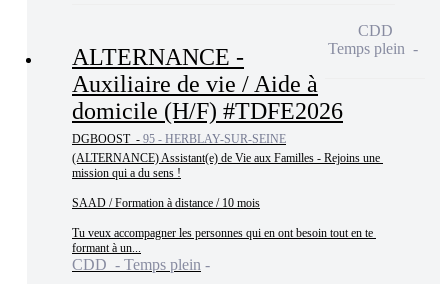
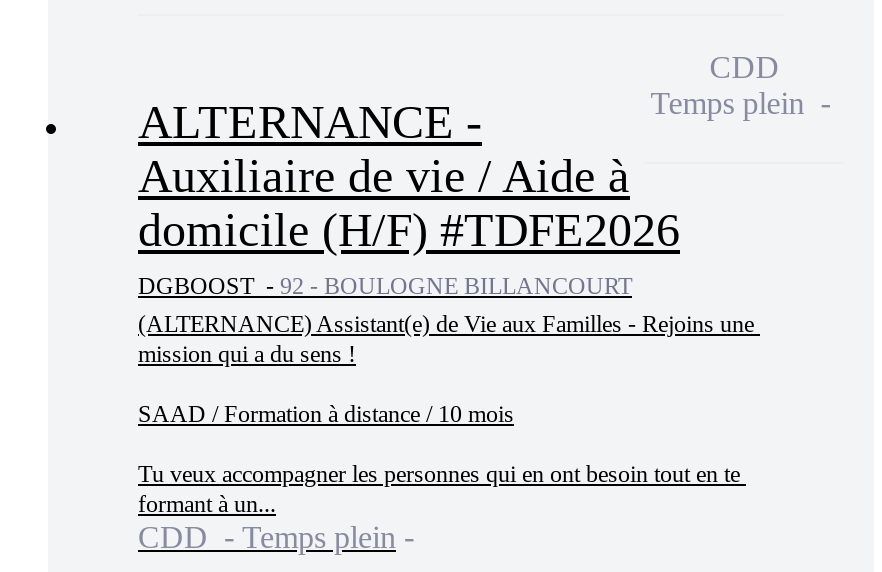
[72,132,286,146] DGBOOST - 95 - HERBLAY-SUR-SEINE -> [138,272,632,300] DGBOOST - 92 - BOULOGNE BILLANCOURT

